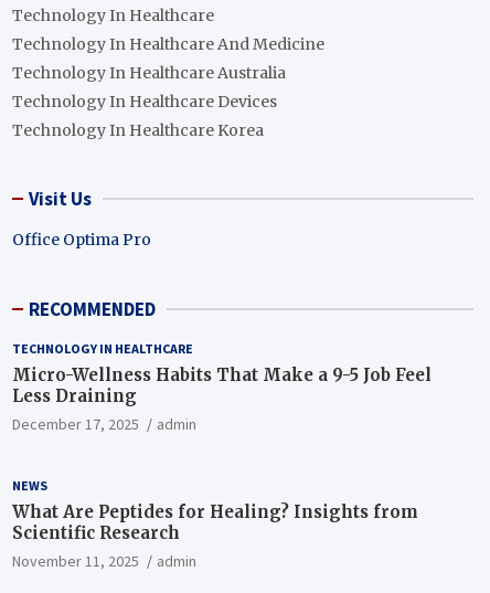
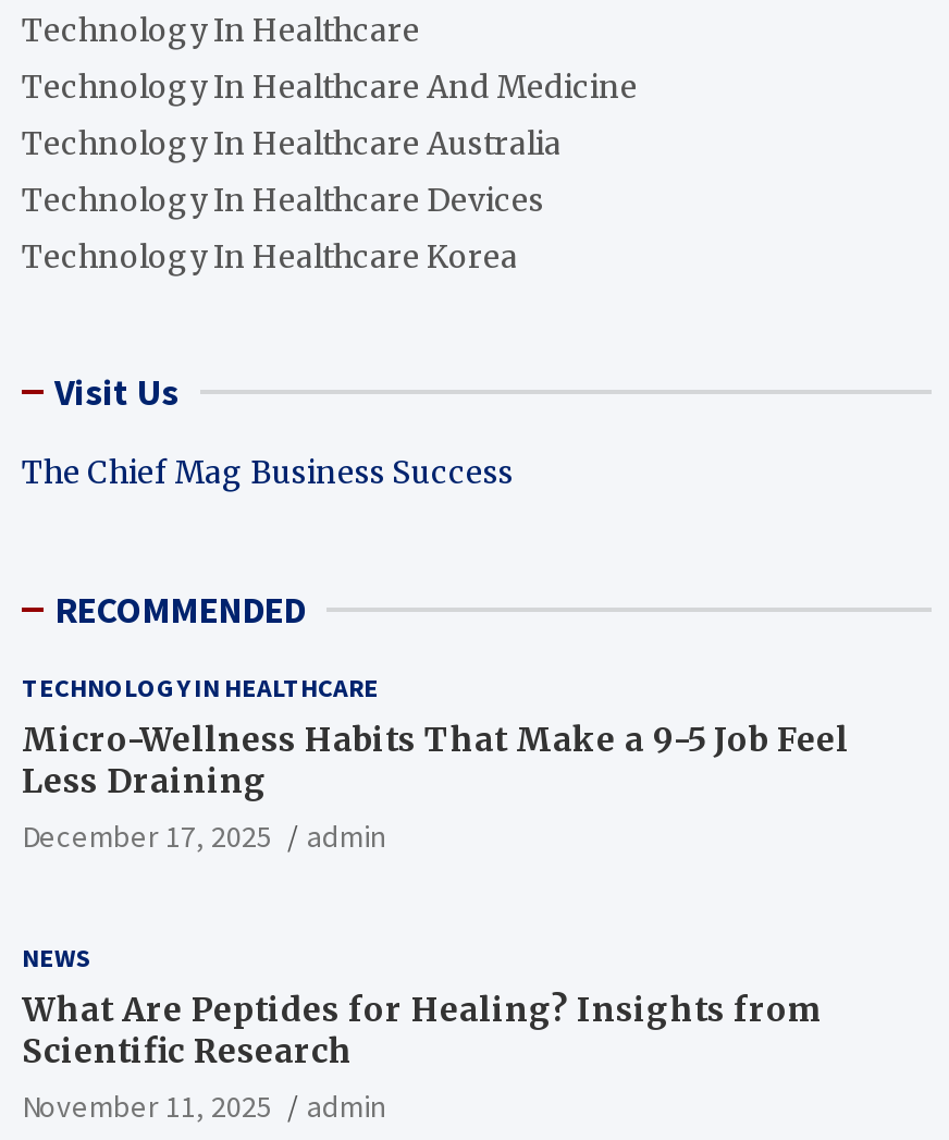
[12,230,151,250] Office Optima Pro -> [22,453,514,493] The Chief Mag Business Success

